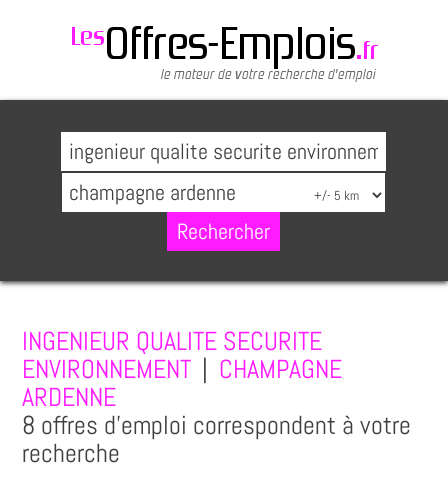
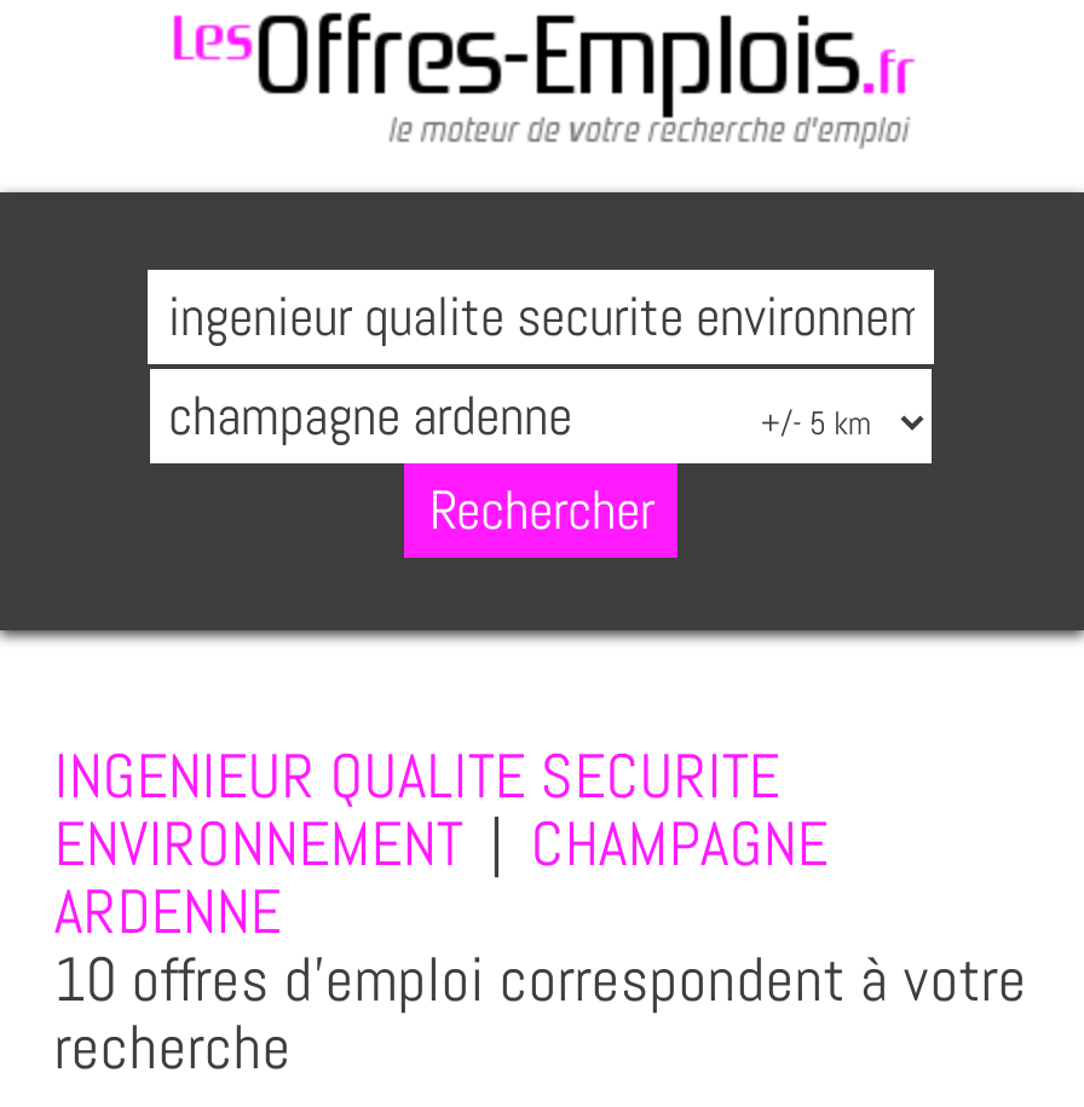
[22,409,411,442] 8 offres d'emploi correspondent à votre -> [54,940,1027,1020] 10 offres d'emploi correspondent à votre

